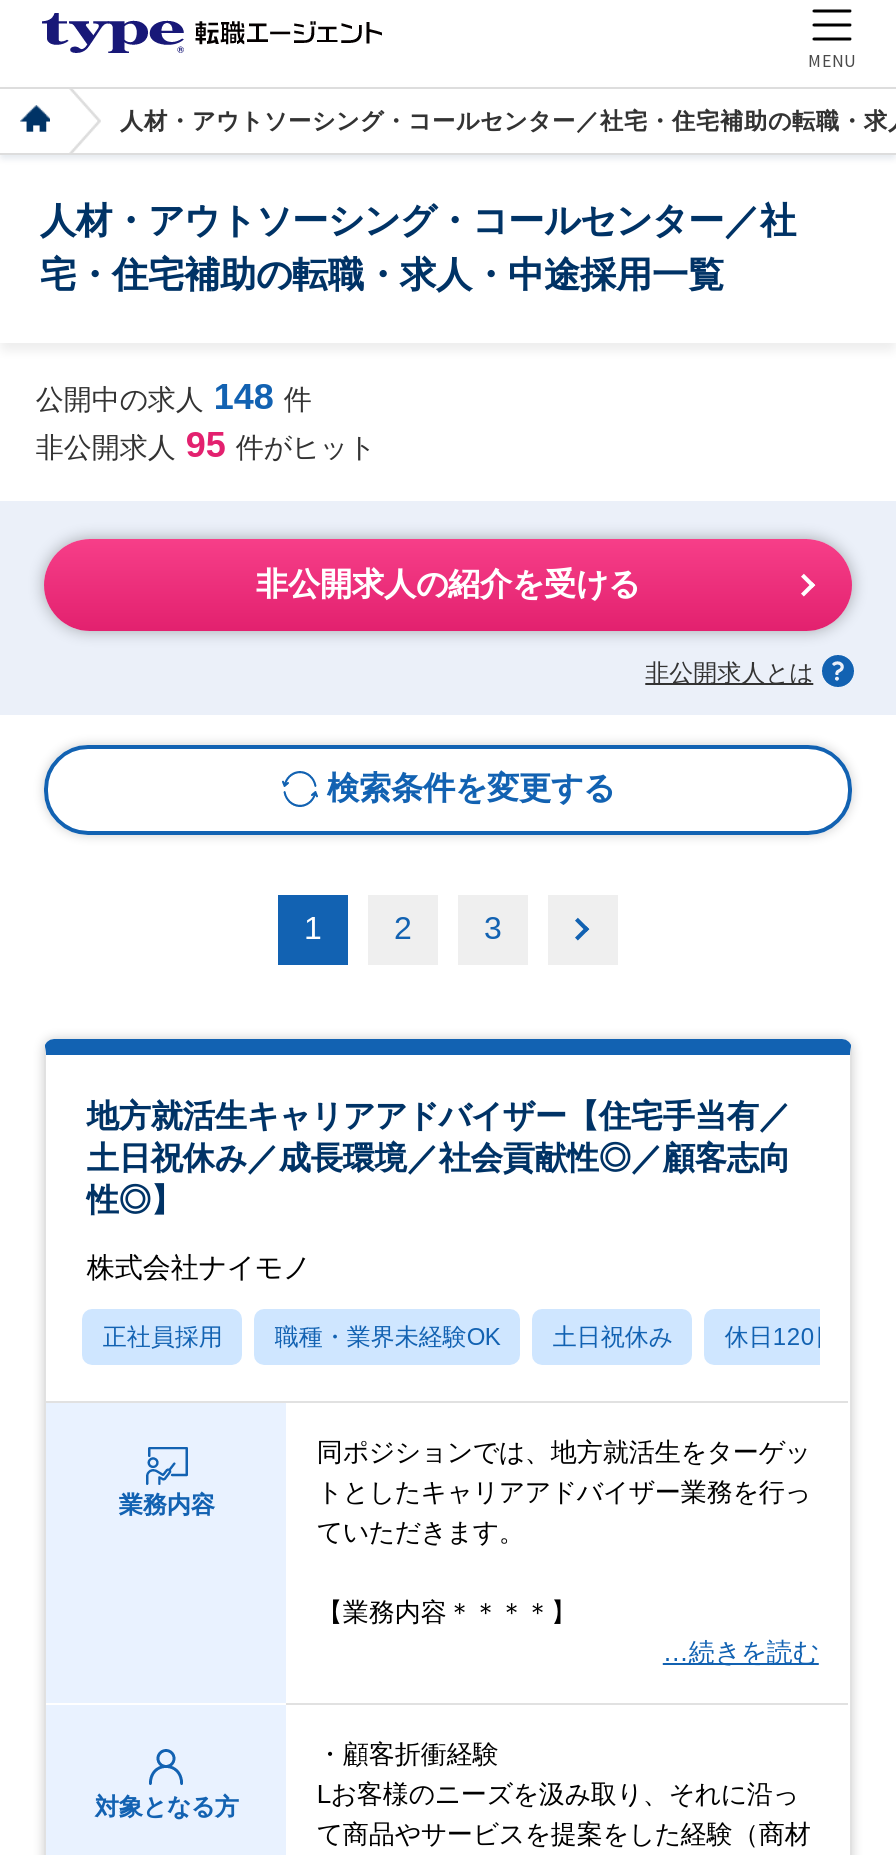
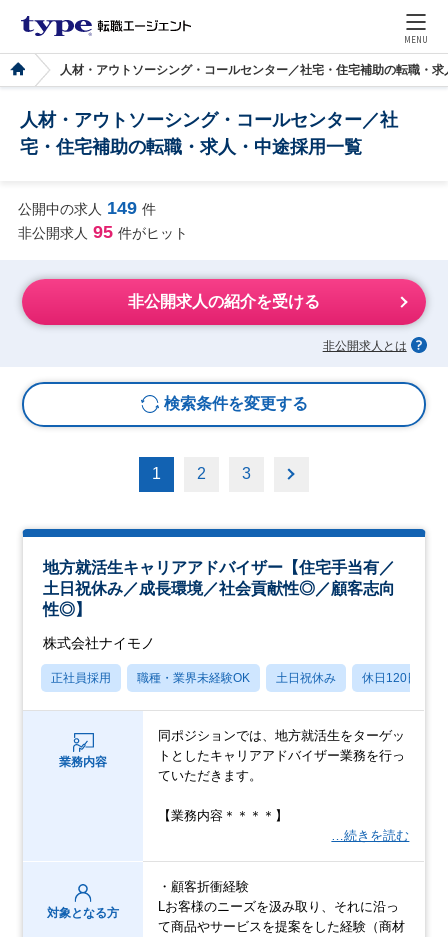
[36,377,312,417] 公開中の求人 148 件 -> [18,198,156,218] 公開中の求人 149 件

